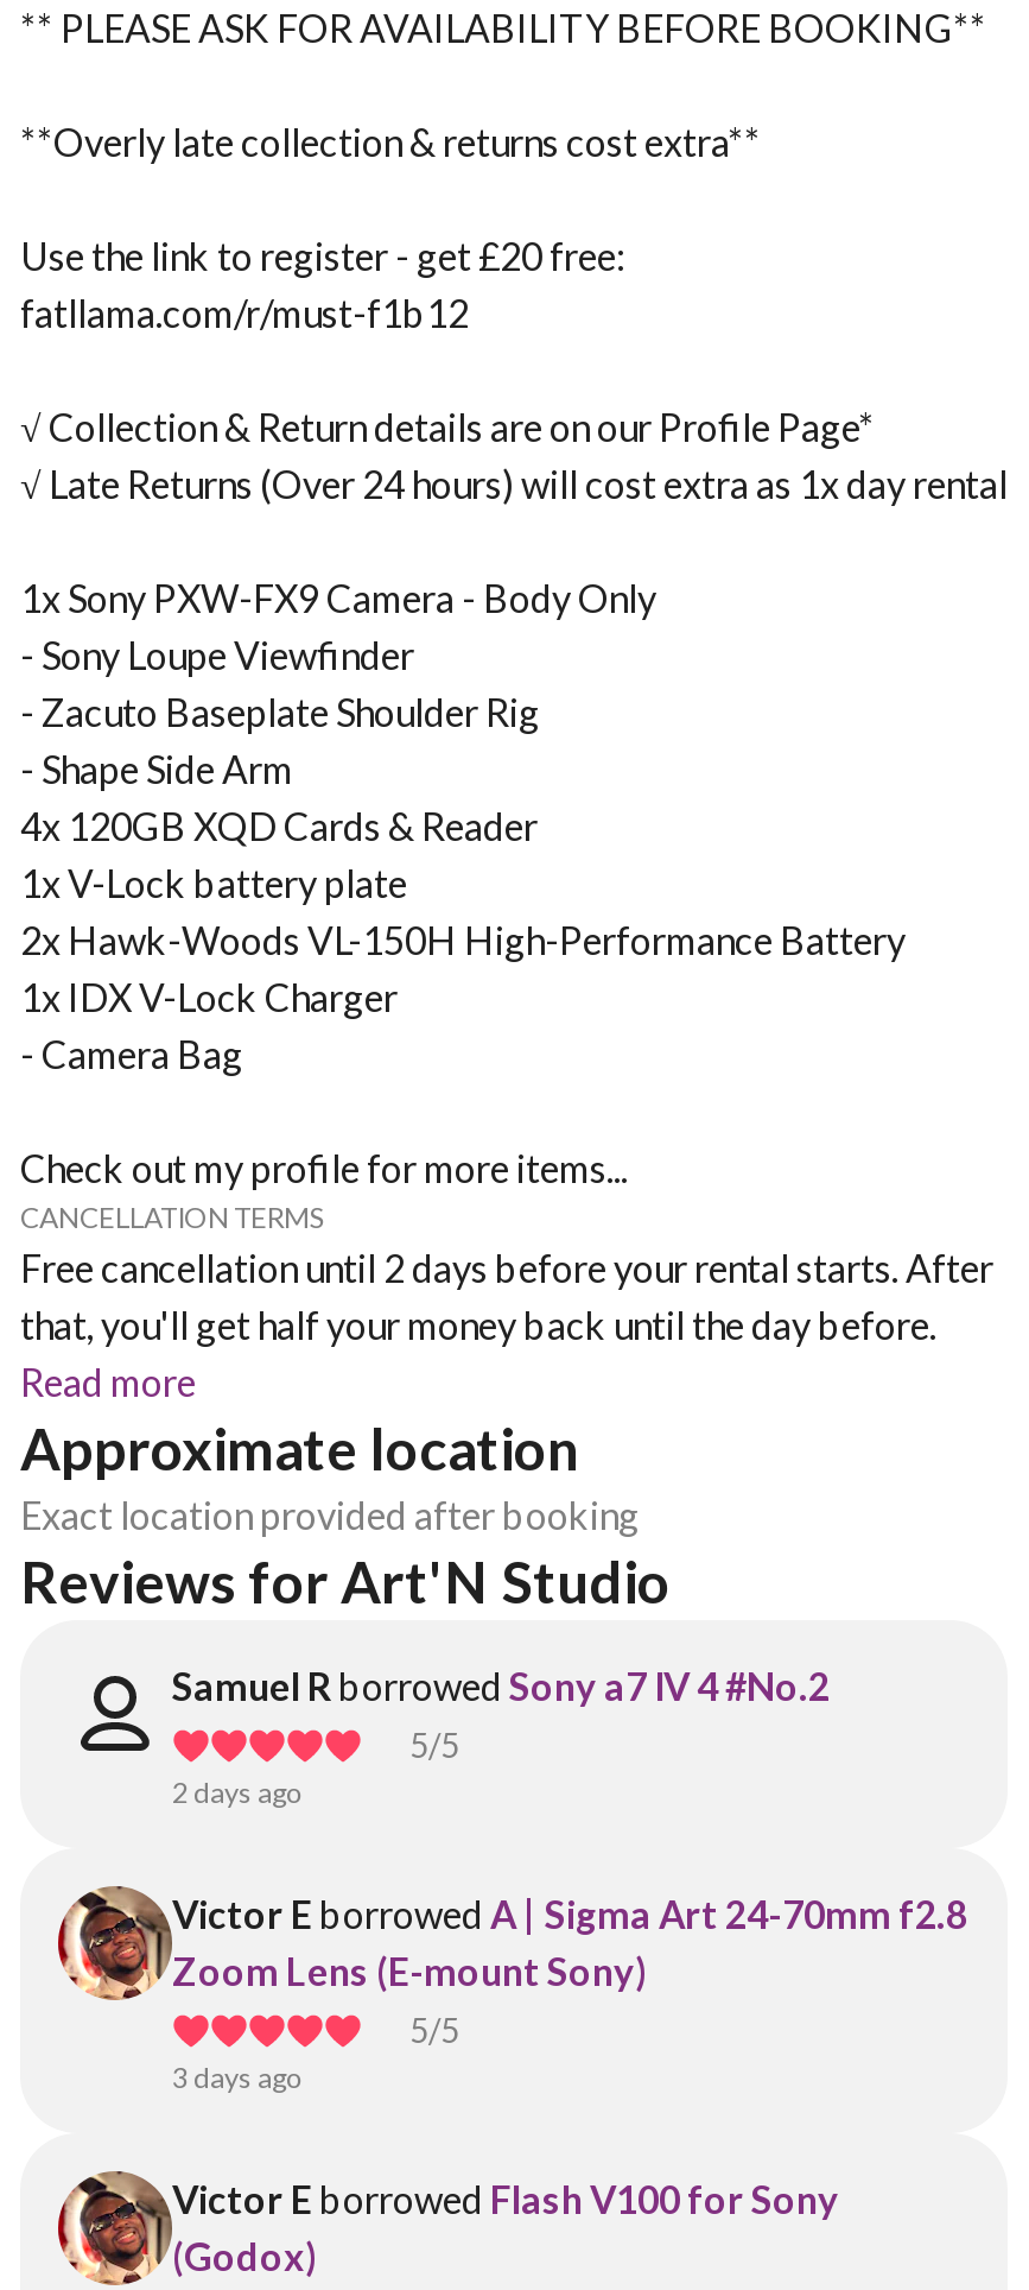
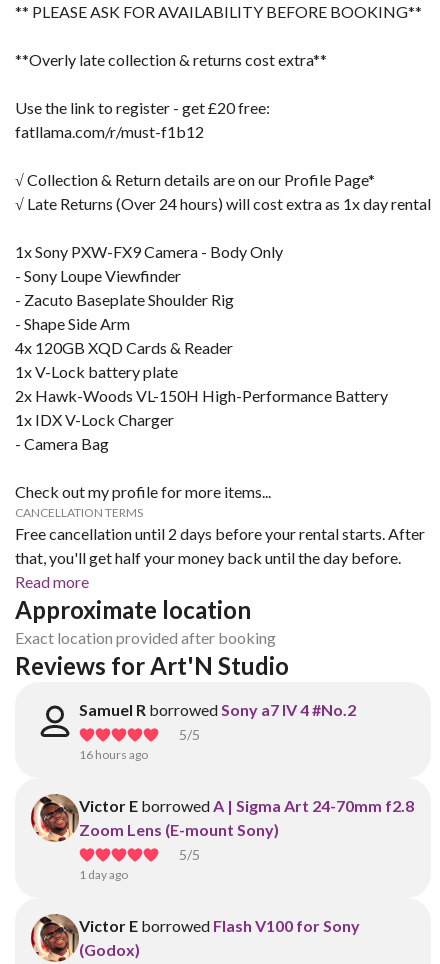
[172,1775,303,1810] 2 days ago -> [79,747,148,762] 16 hours ago
[172,2060,303,2095] 3 days ago -> [79,867,128,882] 1 day ago

